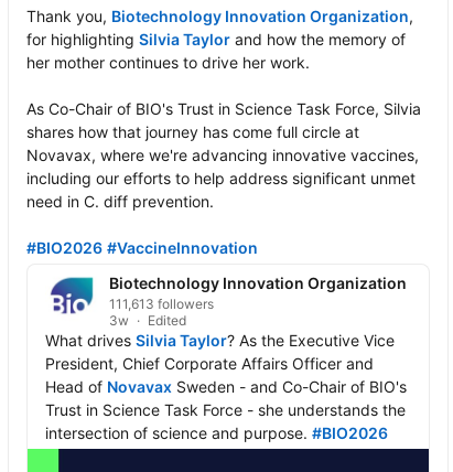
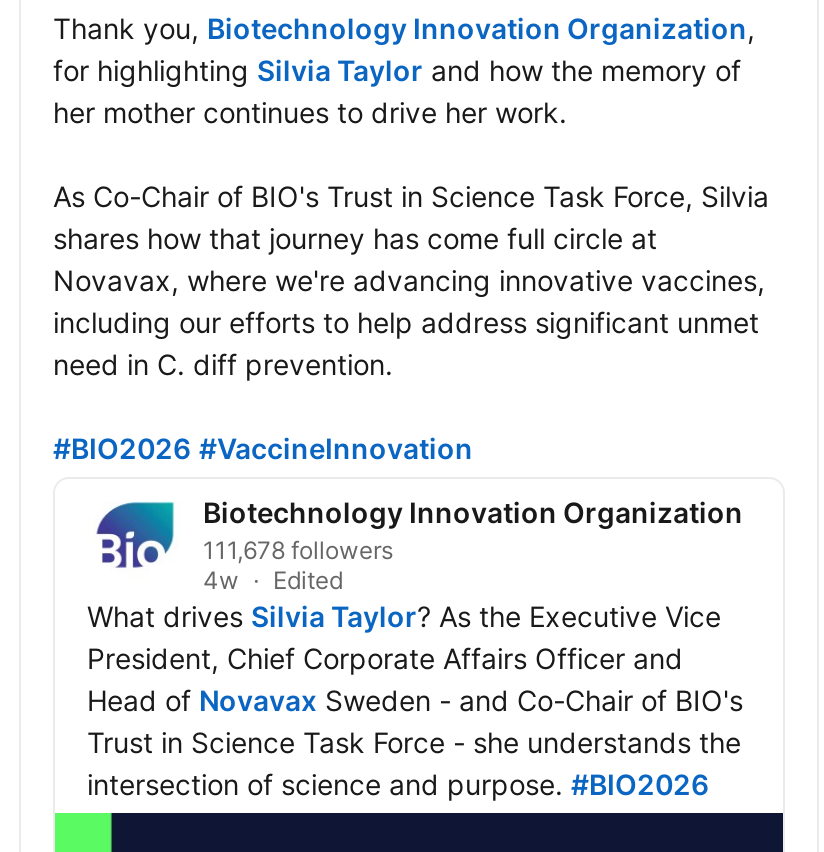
[109,296,214,329] 111,613 followers | 3w -> [203,535,393,595] 111,678 followers | 4w

